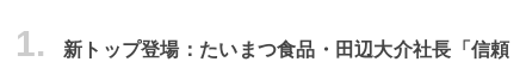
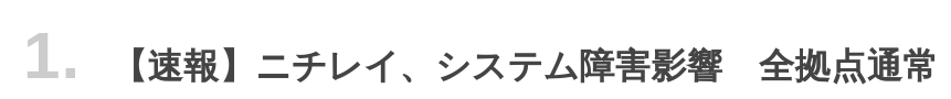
[63,40,510,60] 新トップ登場：たいまつ食品・田辺大介社長「信頼 -> [112,47,939,84] 【速報】ニチレイ、システム障害影響 全拠点通常

